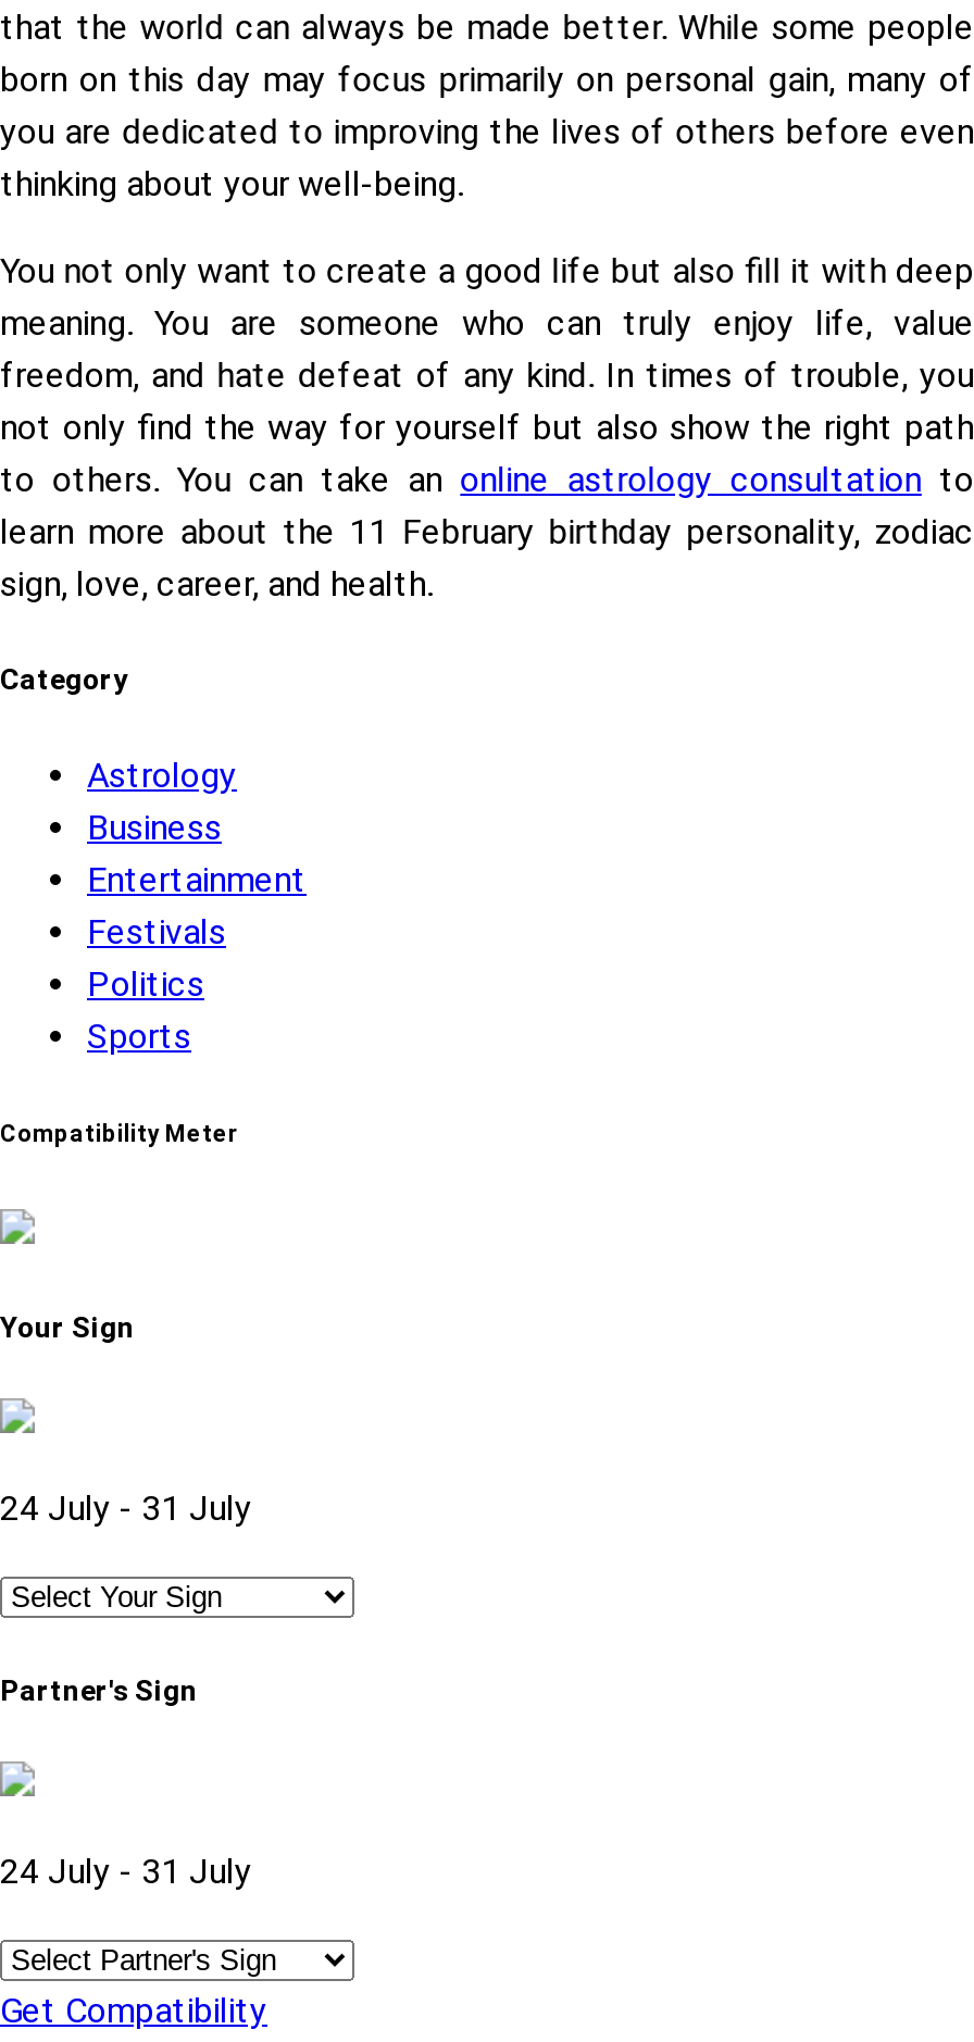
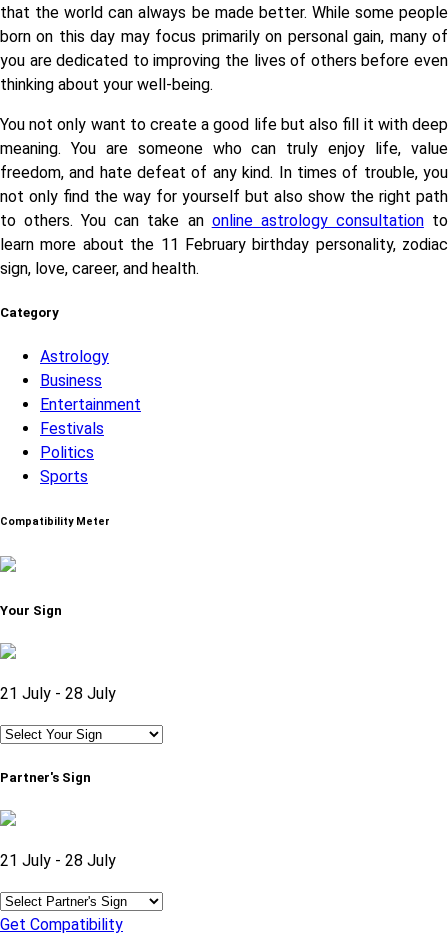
[0,1487,252,1528] 24 July - 31 July -> [0,684,116,703] 21 July - 28 July
[0,1851,252,1892] 24 July - 31 July -> [0,851,116,870] 21 July - 28 July

